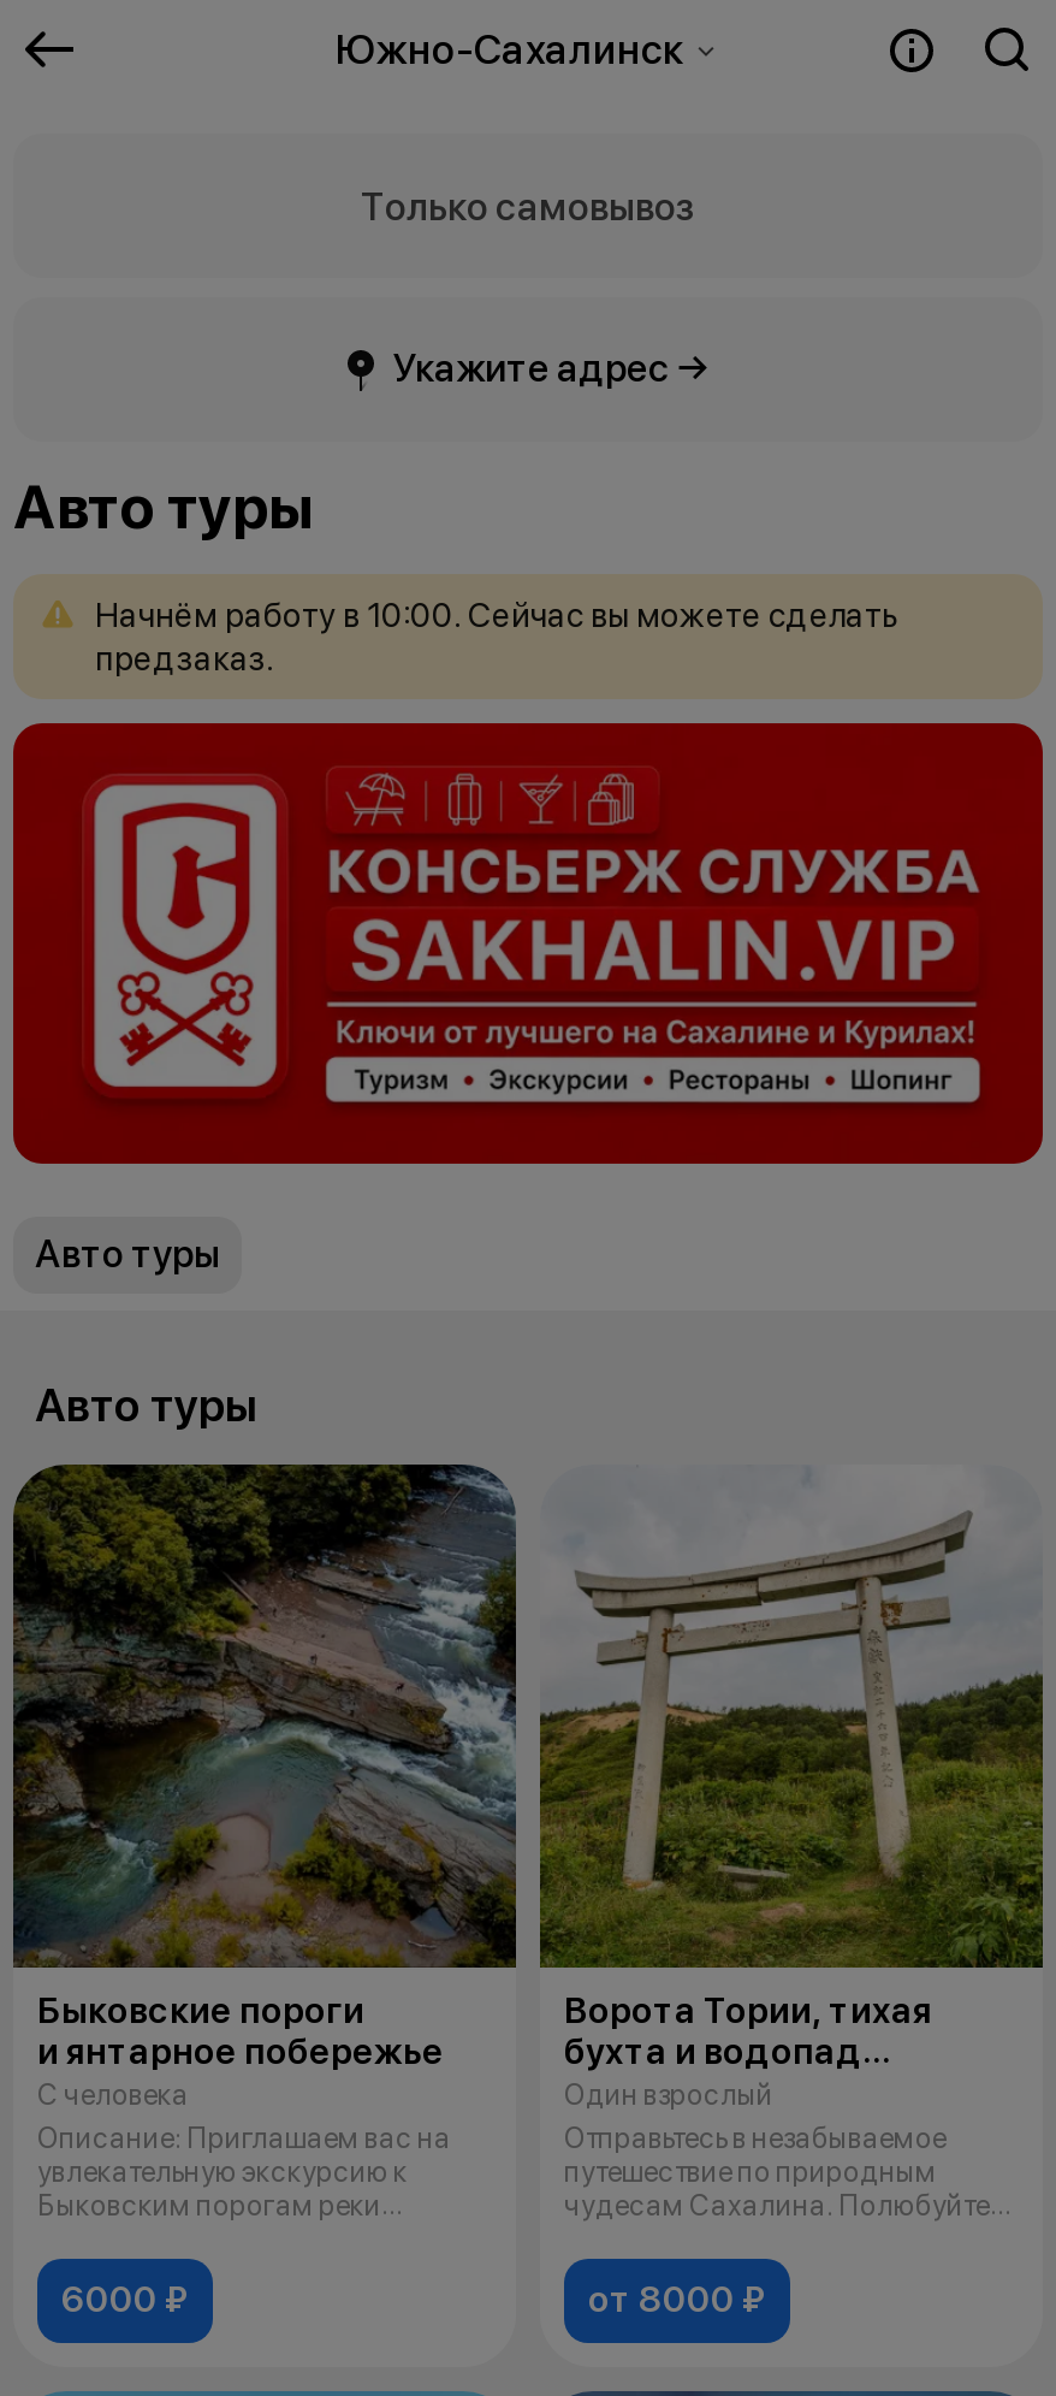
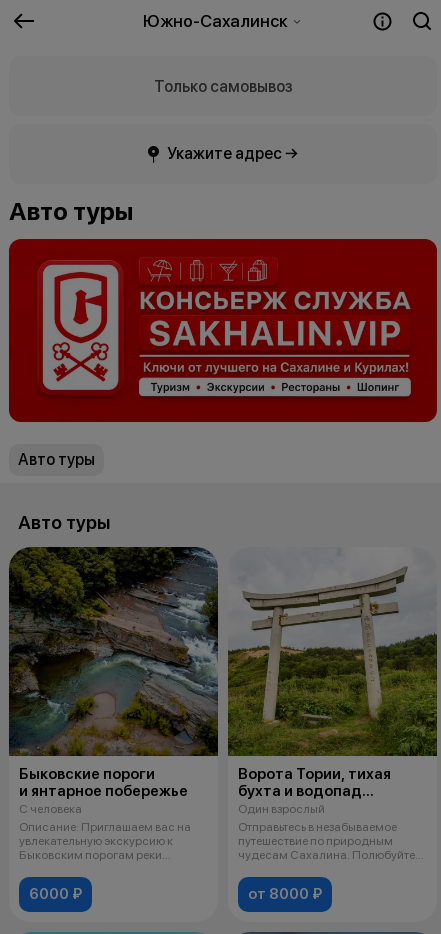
[95,596,898,678] Начнём работу в 10:00. Сейчас вы можете сделать | предзаказ. -> none

